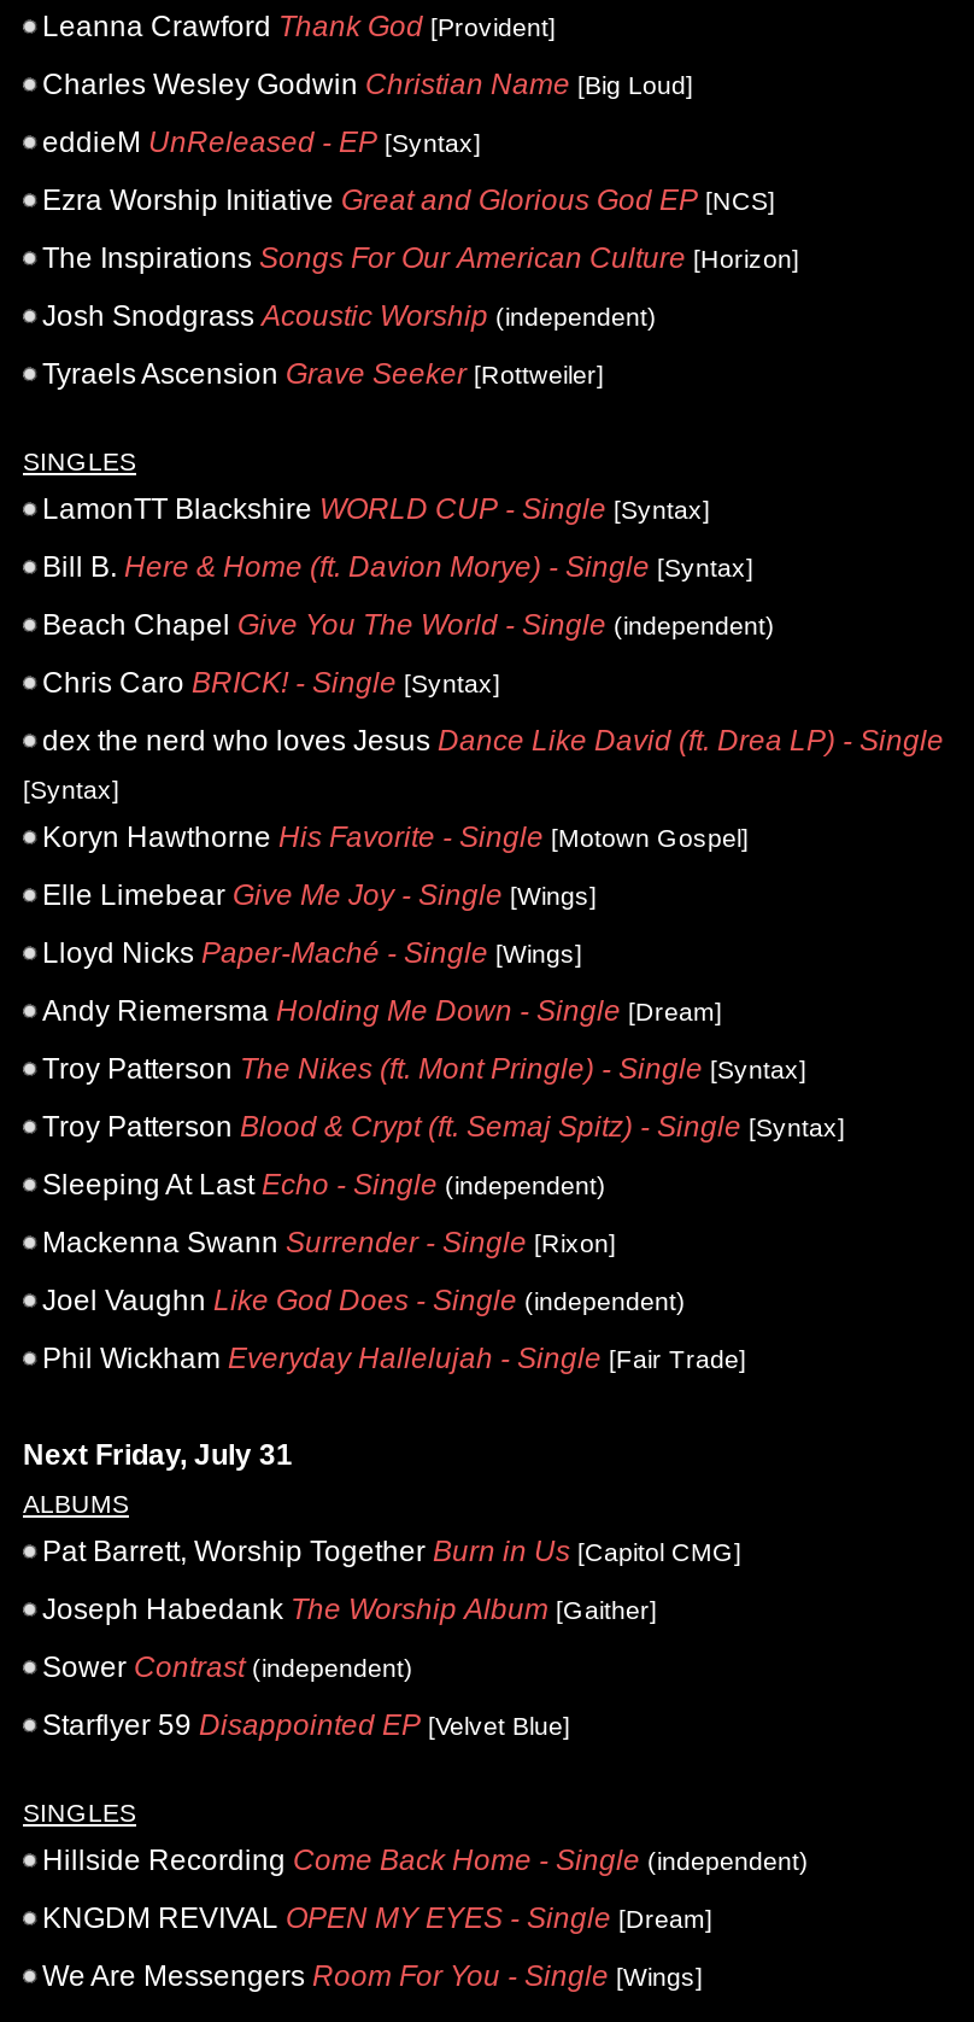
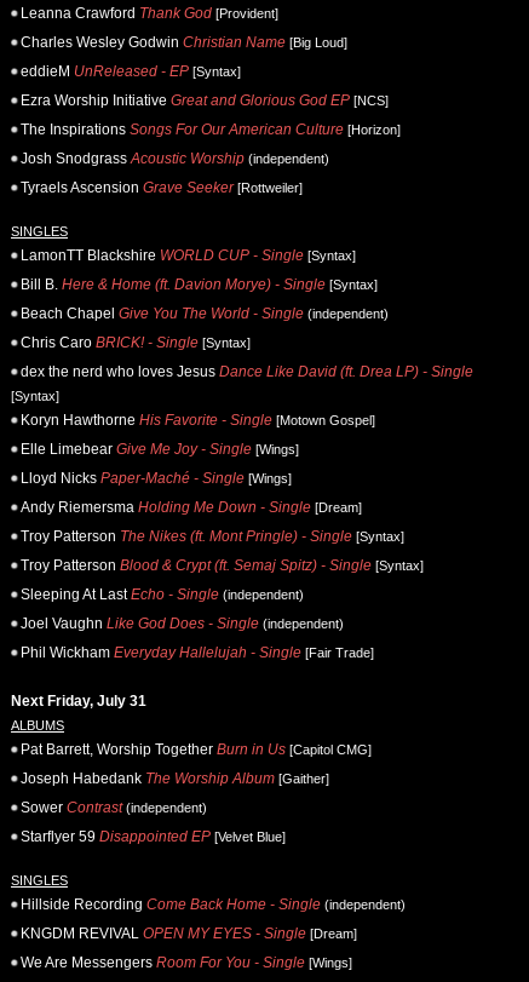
[42,1226,616,1260] Mackenna Swann Surrender - Single [Rixon] -> none

